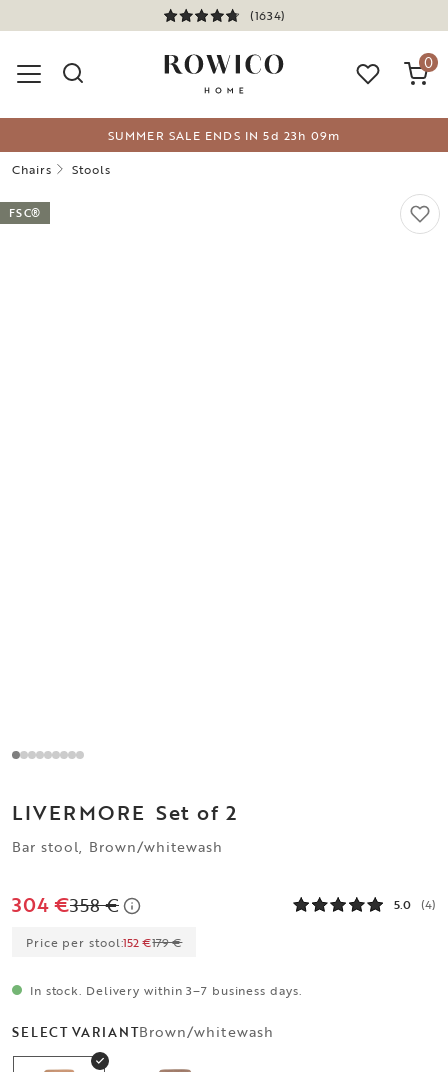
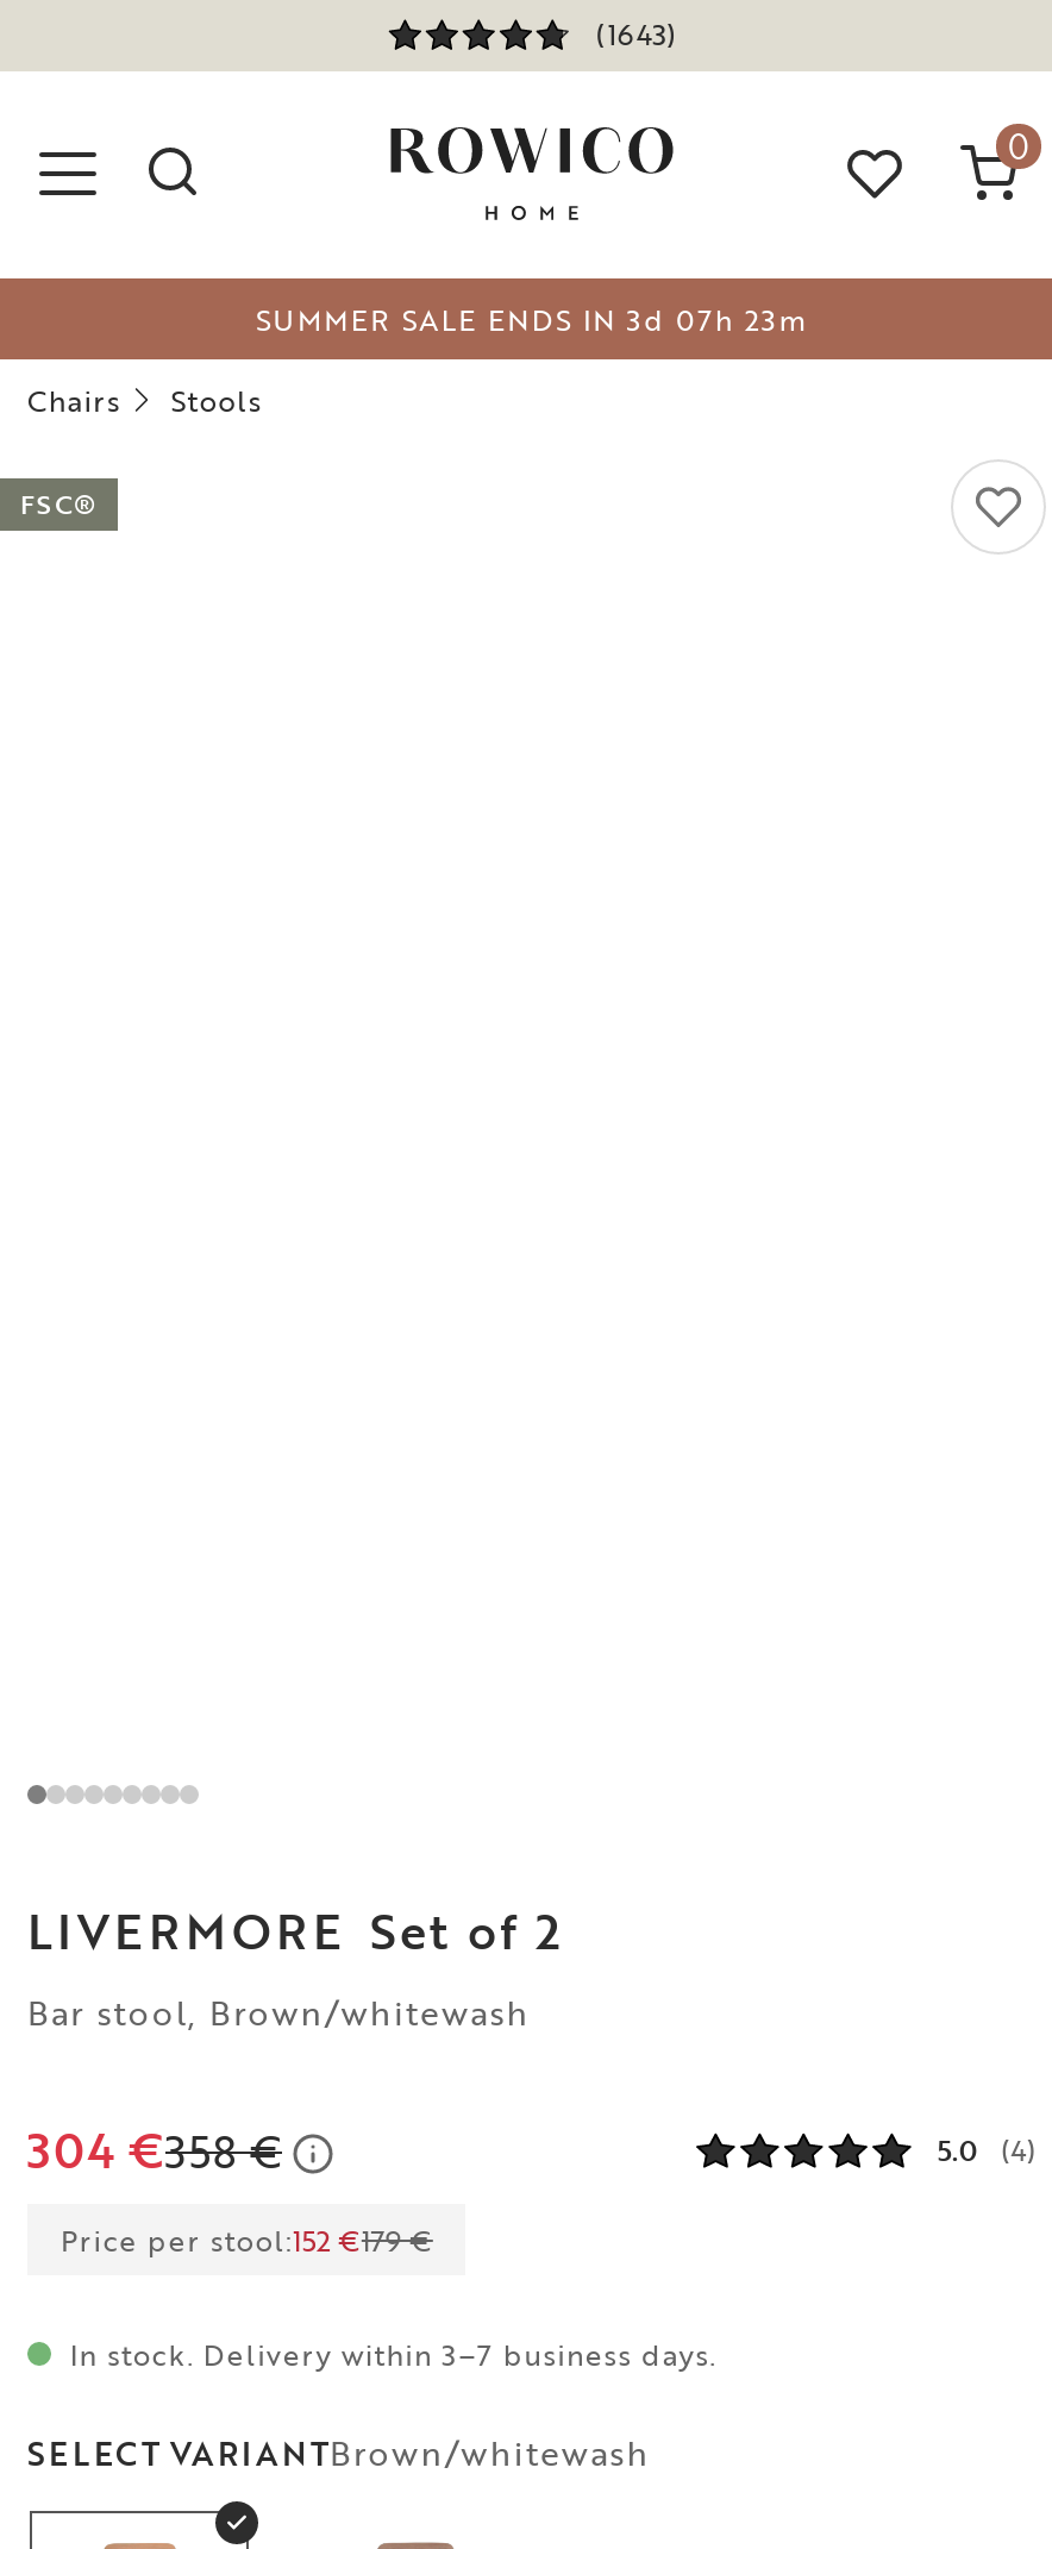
[250,5,285,23] (1634) -> [595,11,676,54] (1643)
[108,126,340,144] SUMMER SALE ENDS IN 5d 23h 09 m -> [256,298,808,340] SUMMER SALE ENDS IN 3d 07h 23 m

